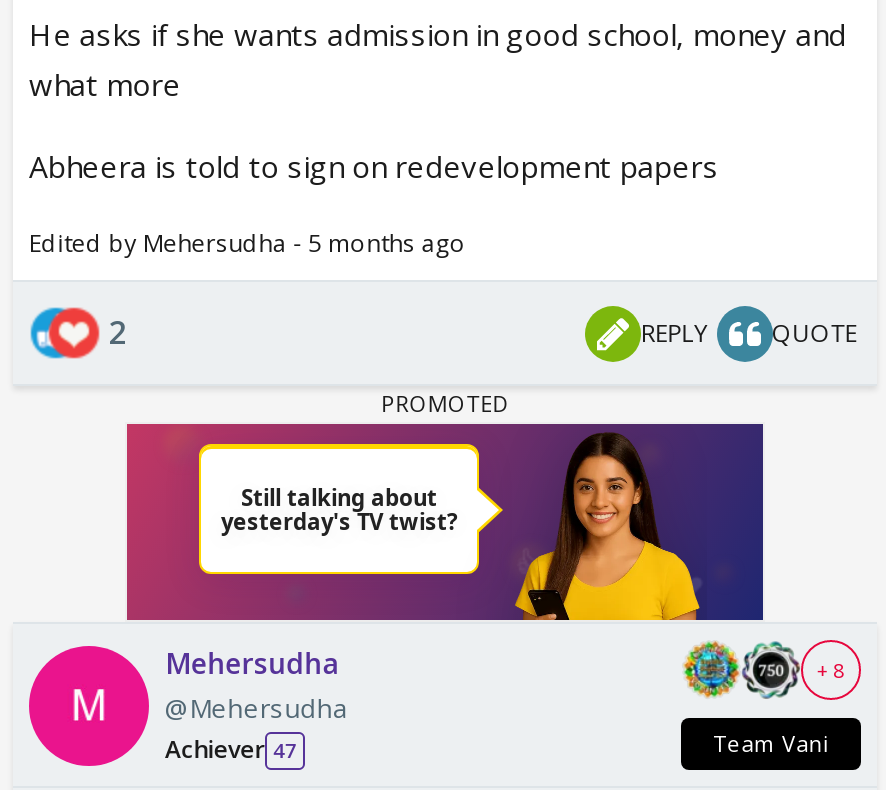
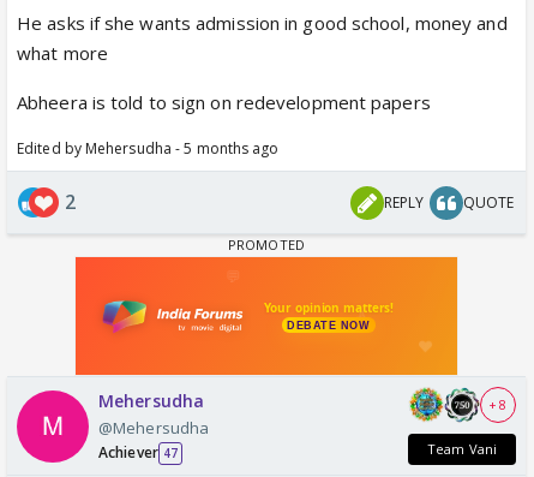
[127,422,765,622] [image] -> [76,256,458,376] [image]

